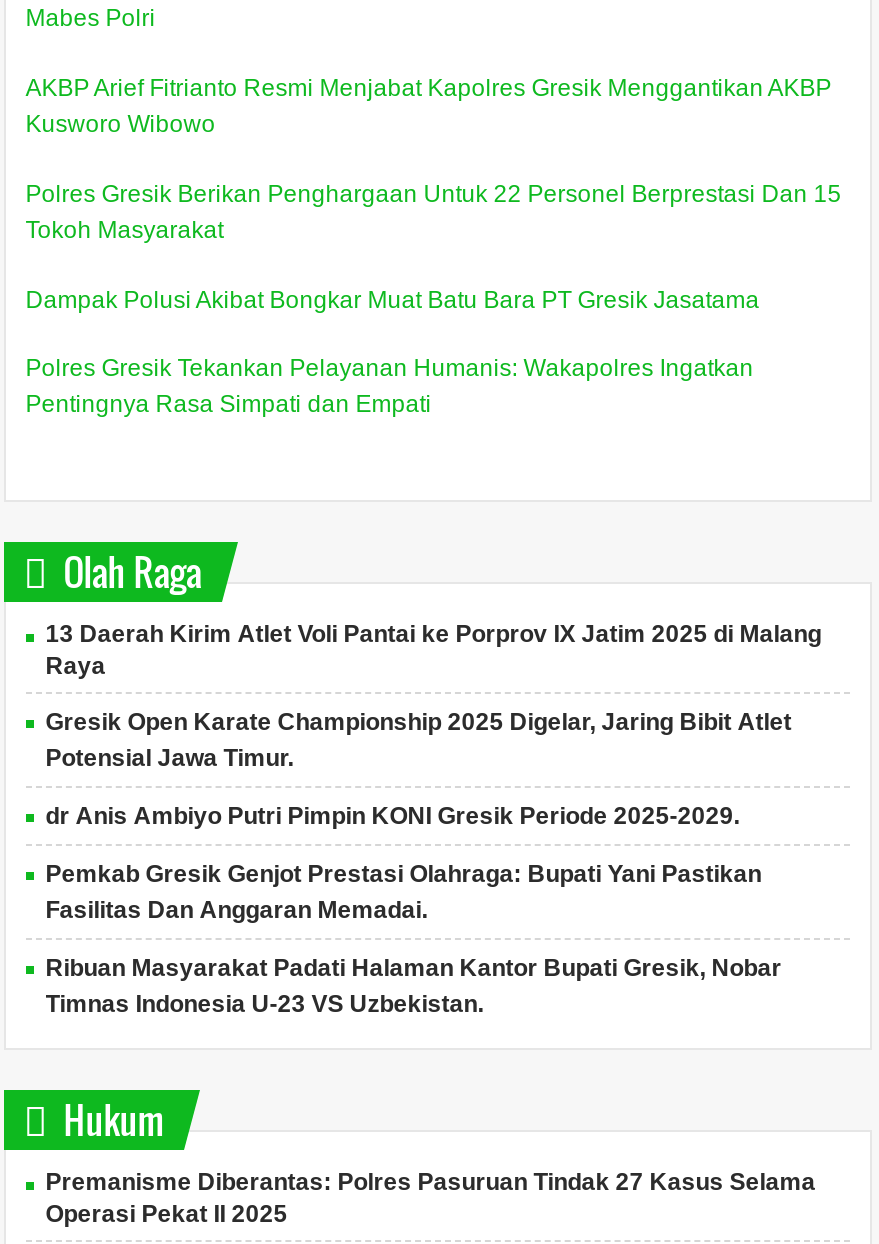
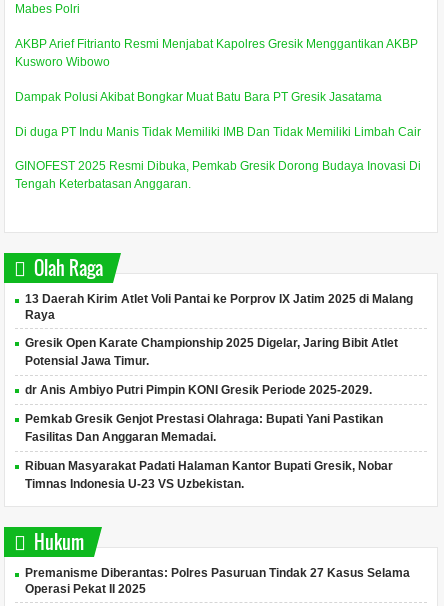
[25,179,841,243] Polres Gresik Berikan Penghargaan Untuk 22 Personel Berprestasi Dan 15 | Tokoh Masyarakat -> none
moved [25,285,759,313] -> [15,90,382,104]: Dampak Polusi Akibat Bongkar Muat Batu Bara PT Gresik Jasatama
[25,355,753,419] Polres Gresik Tekankan Pelayanan Humanis: Wakapolres Ingatkan | Pentingnya Rasa Simpati dan Empati -> [15,124,421,191] Di duga PT Indu Manis Tidak Memiliki IMB Dan Tidak Memiliki Limbah Cair | GINOFEST 2025 Resmi Dibuka, Pemkab Gresik Dorong Budaya Inovasi Di | Tengah Keterbatasan Anggaran.

